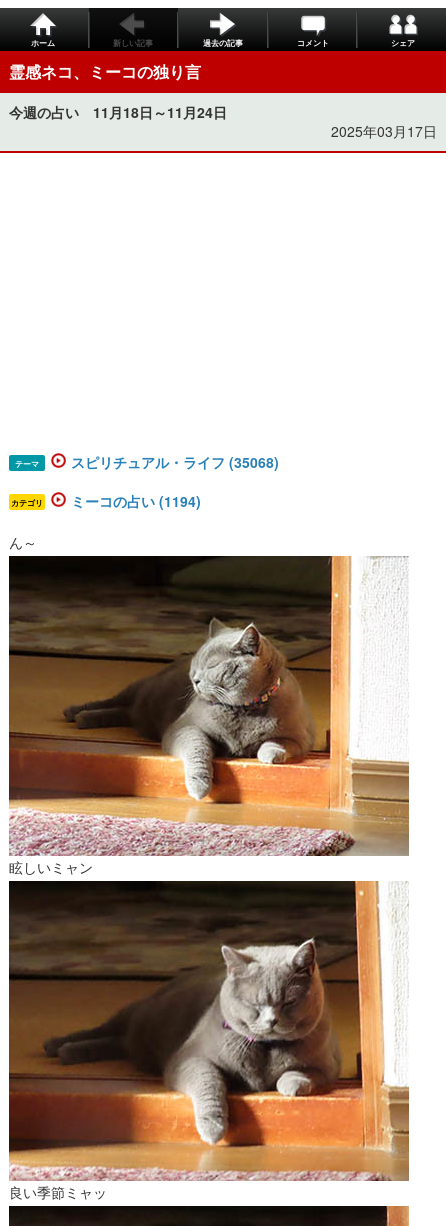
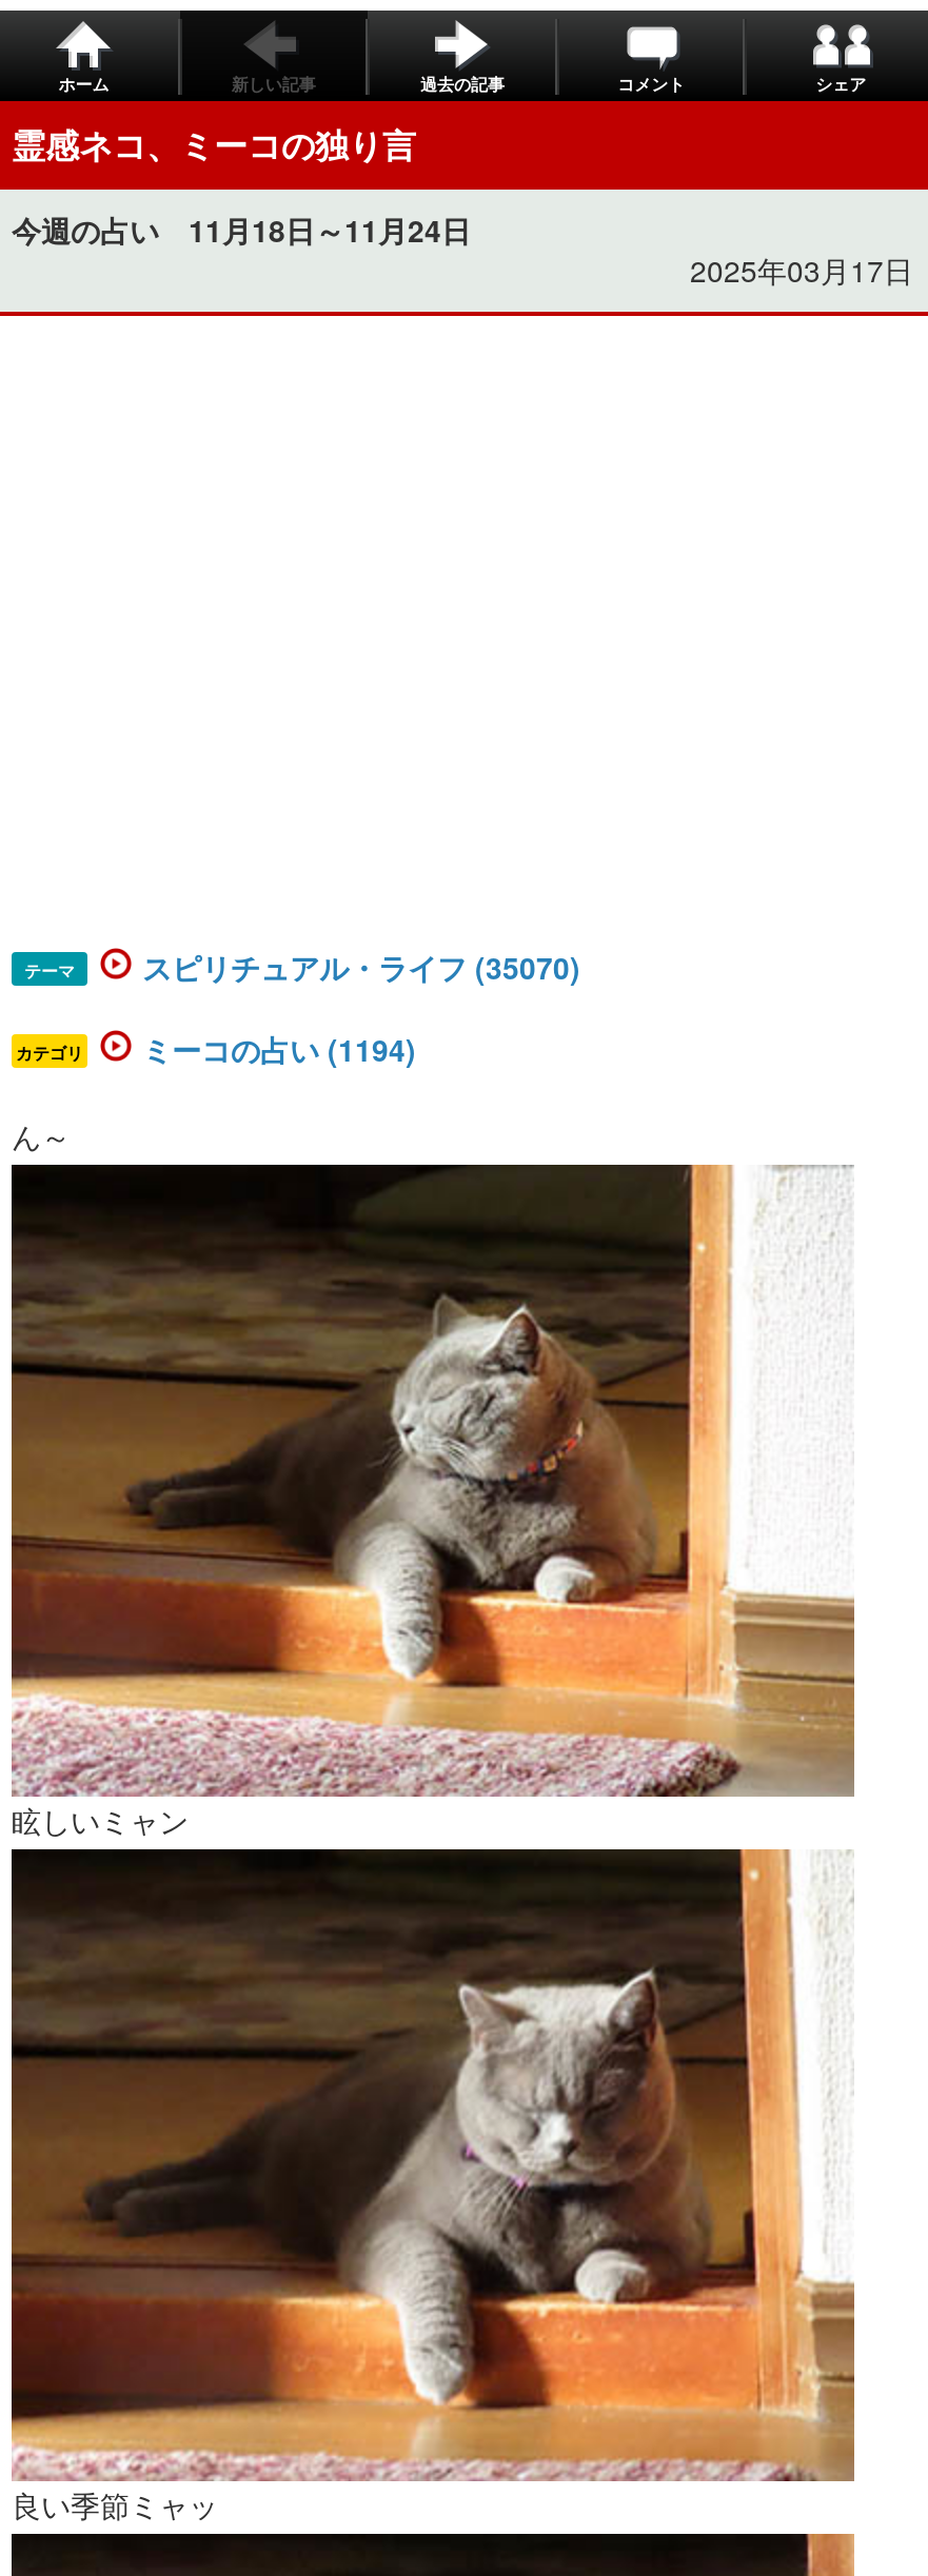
[71,452,279,472] スピリチュアル・ライフ (35068) -> [142,945,580,987] スピリチュアル・ライフ (35070)

